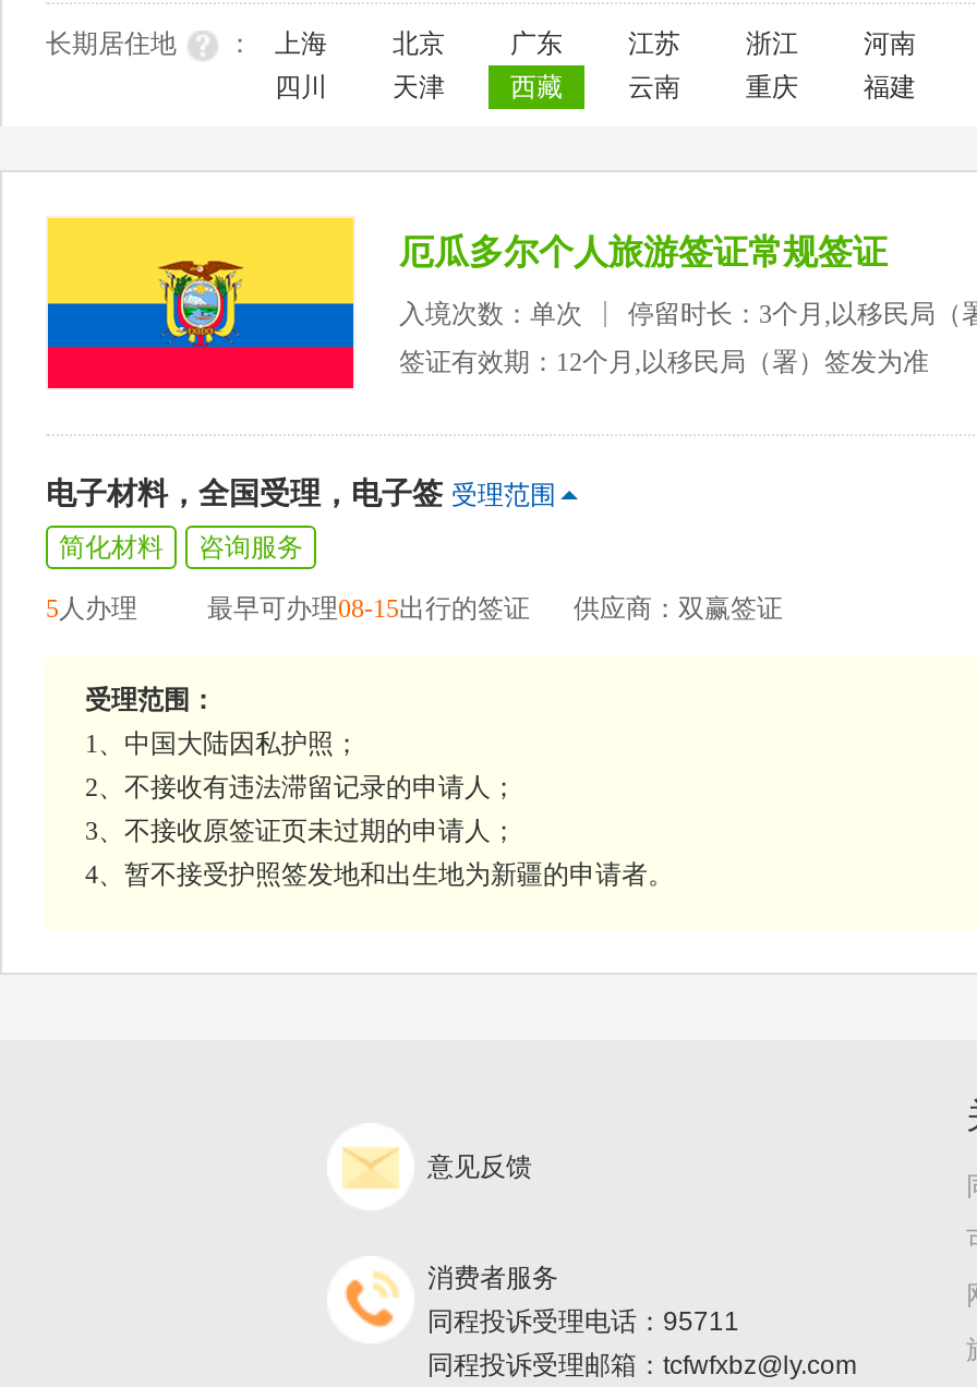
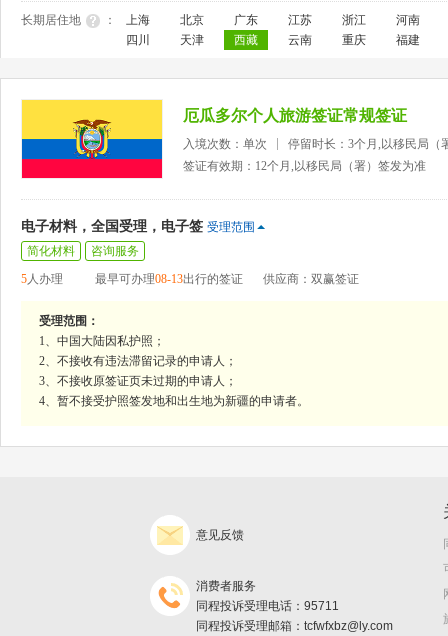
[207,593,530,624] 最早可办理08-15出行的签证 -> [95,272,243,286] 最早可办理08-13出行的签证

